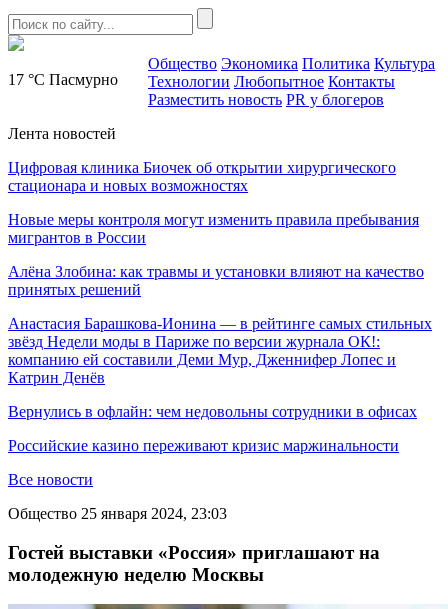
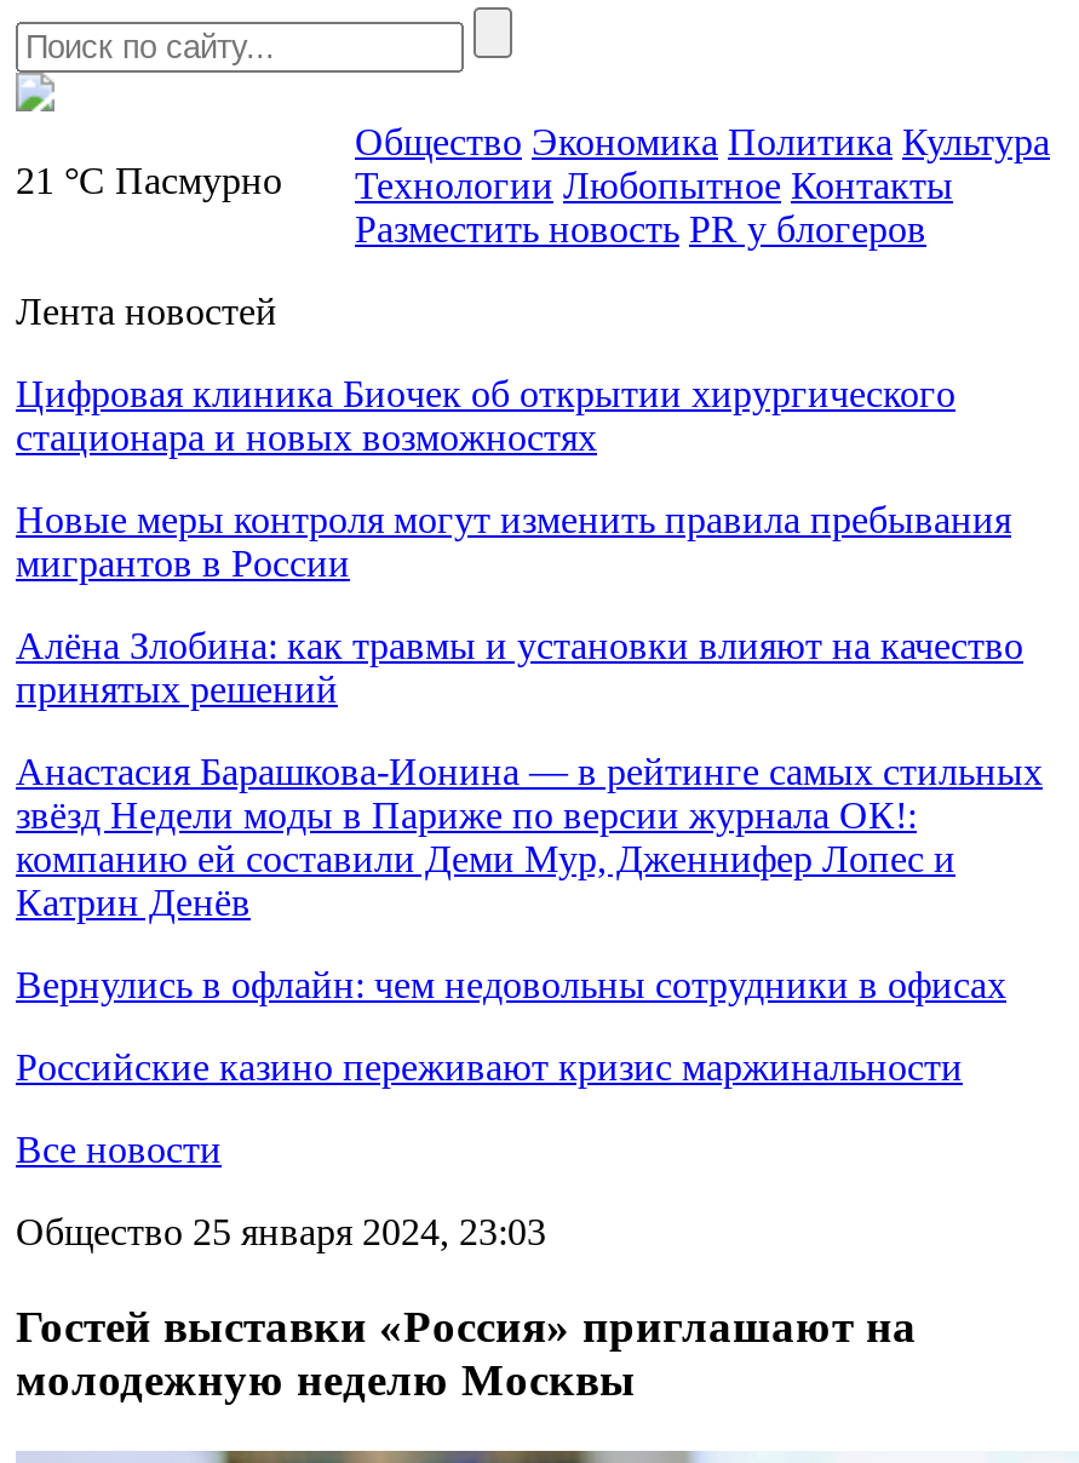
[8,71,395,90] 17 °C Пасмурно Технологии Любопытное Контакты -> [16,160,953,206] 21 °C Пасмурно Технологии Любопытное Контакты

